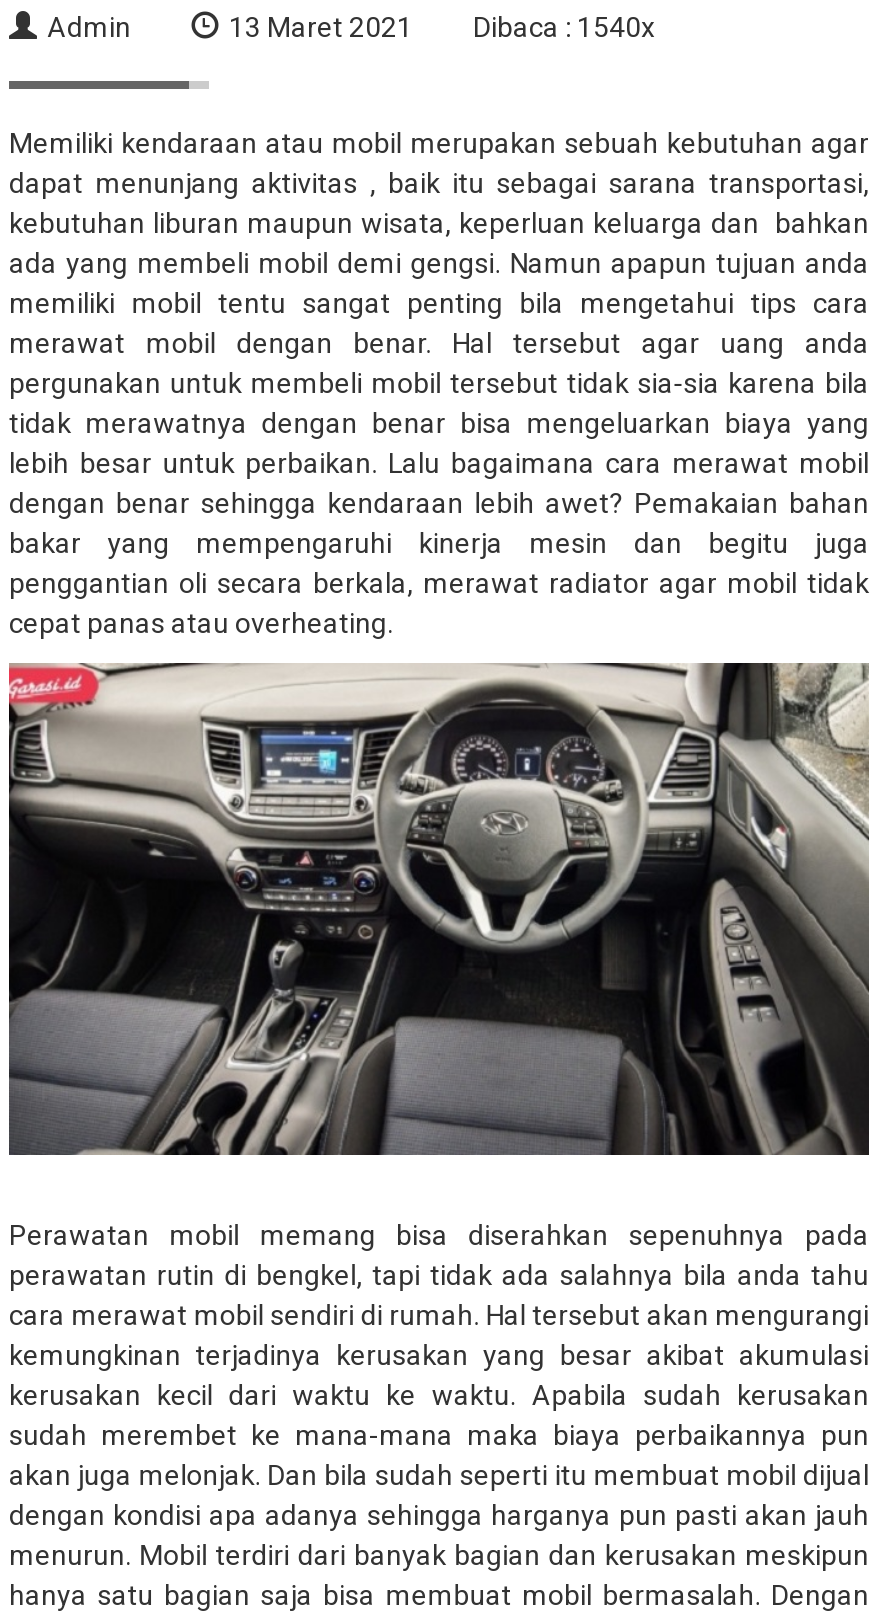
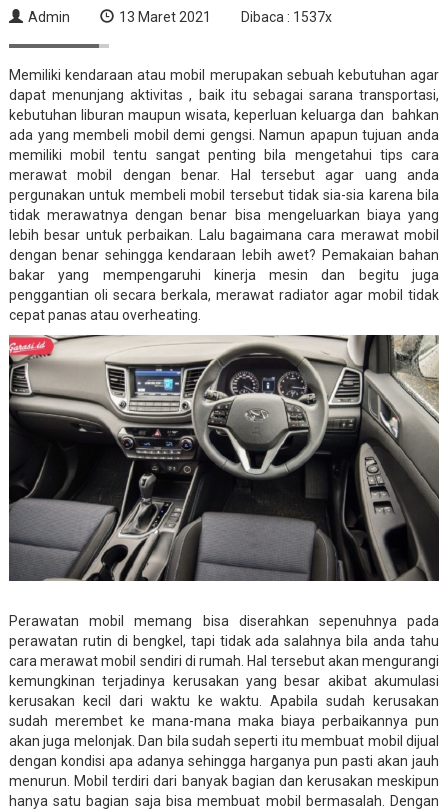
[229,10,655,42] 13 Maret 2021 Dibaca : 1540x -> [119,9,332,25] 13 Maret 2021 Dibaca : 1537x

